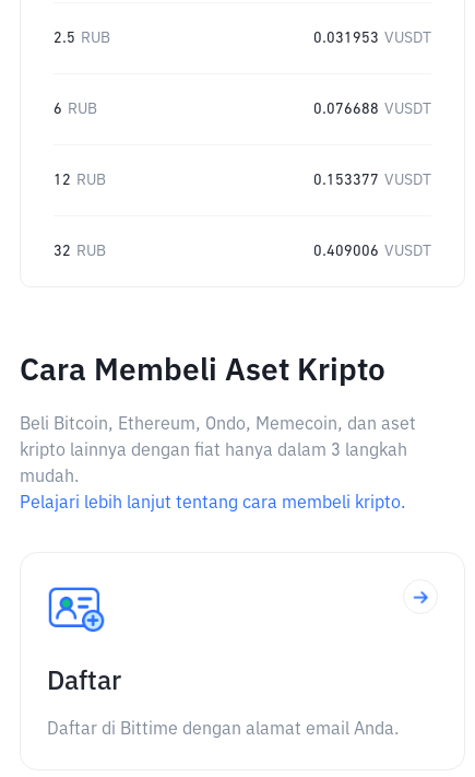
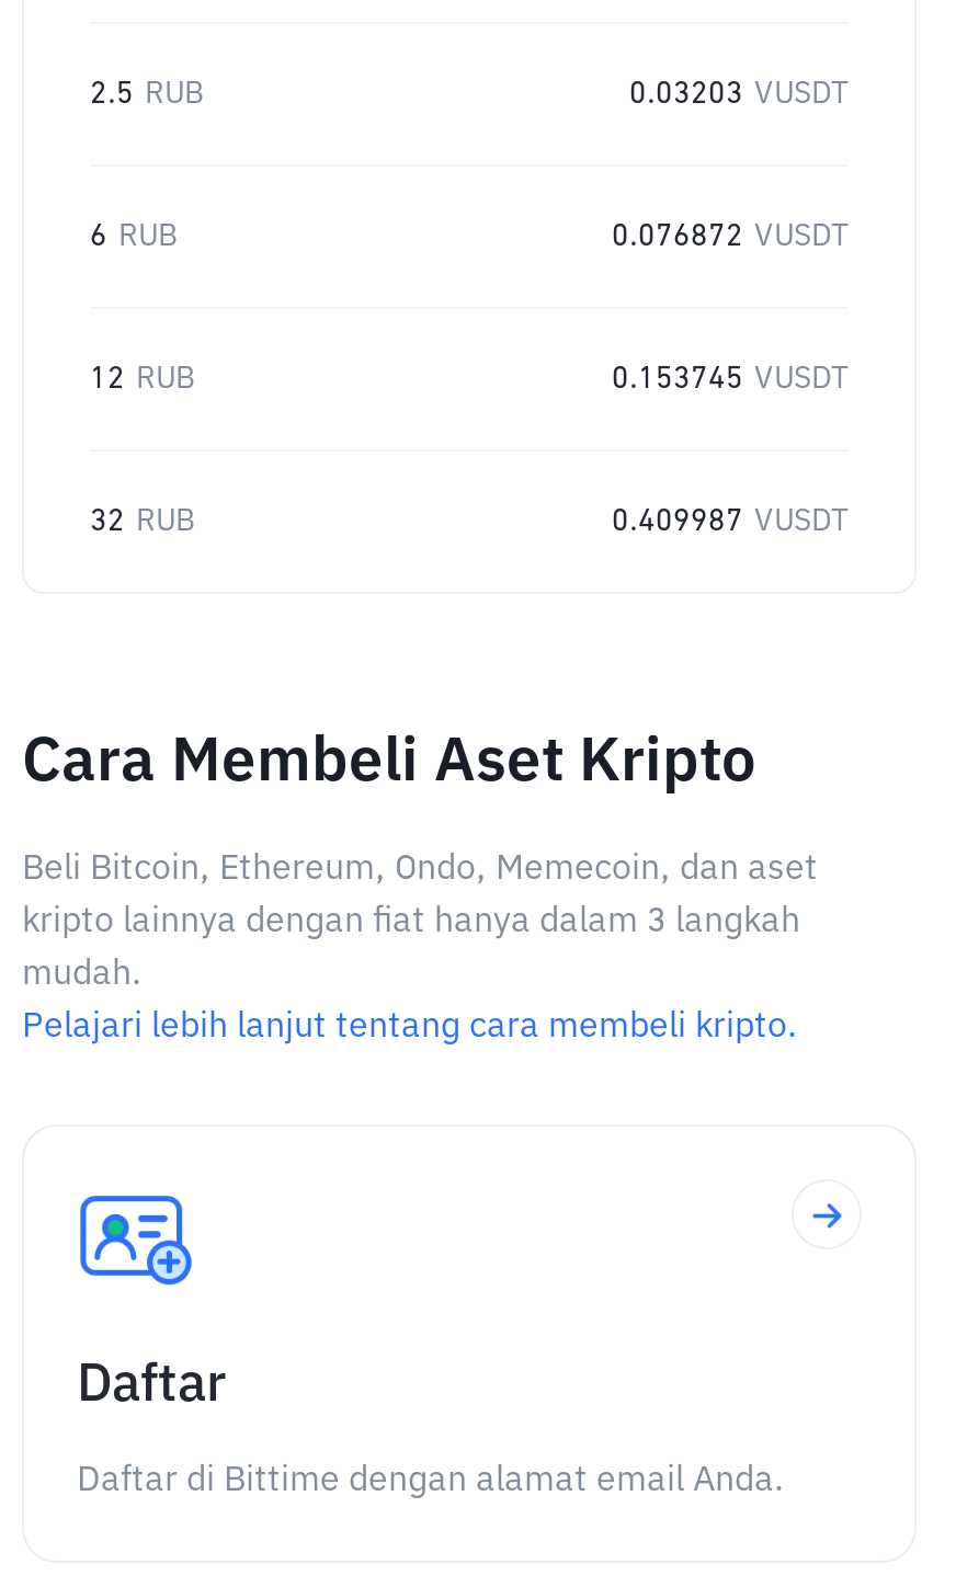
[313,31,431,46] 0.031953 VUSDT -> [629,79,849,110] 0.03203 VUSDT
[313,102,431,117] 0.076688 VUSDT -> [612,221,849,252] 0.076872 VUSDT
[313,173,431,188] 0.153377 VUSDT -> [612,364,849,395] 0.153745 VUSDT
[313,244,431,259] 0.409006 VUSDT -> [612,506,849,537] 0.409987 VUSDT

